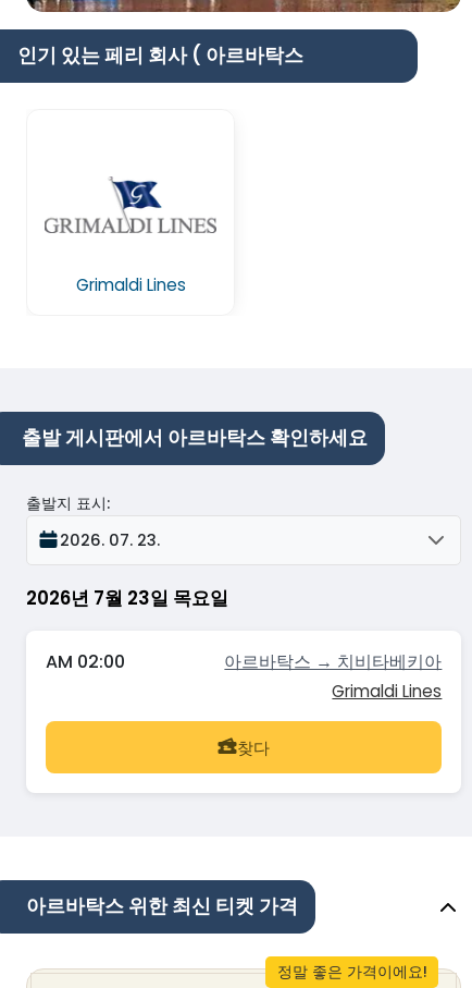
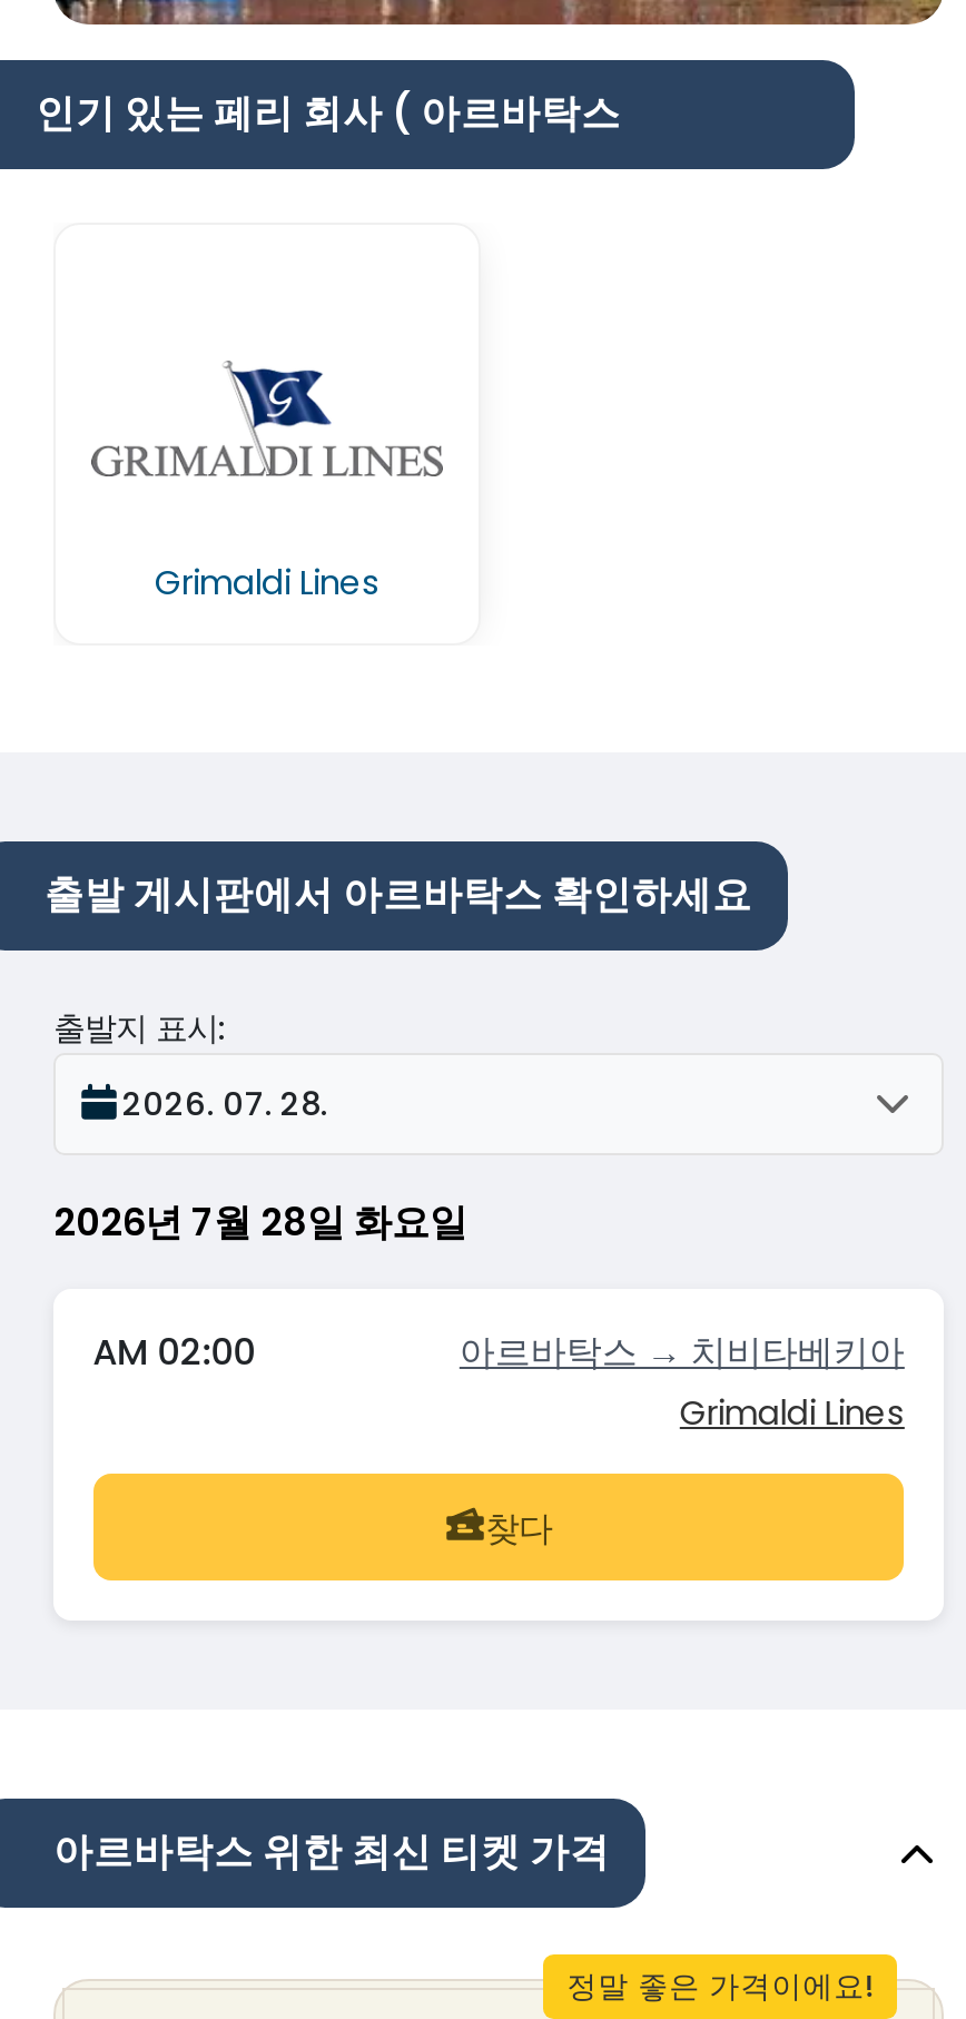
[60,529,160,551] 2026. 07. 23. -> [122,1081,327,1126] 2026. 07. 28.
[26,585,228,611] 2026년 7월 23일 목요일 -> [53,1195,467,1248] 2026년 7월 28일 화요일

